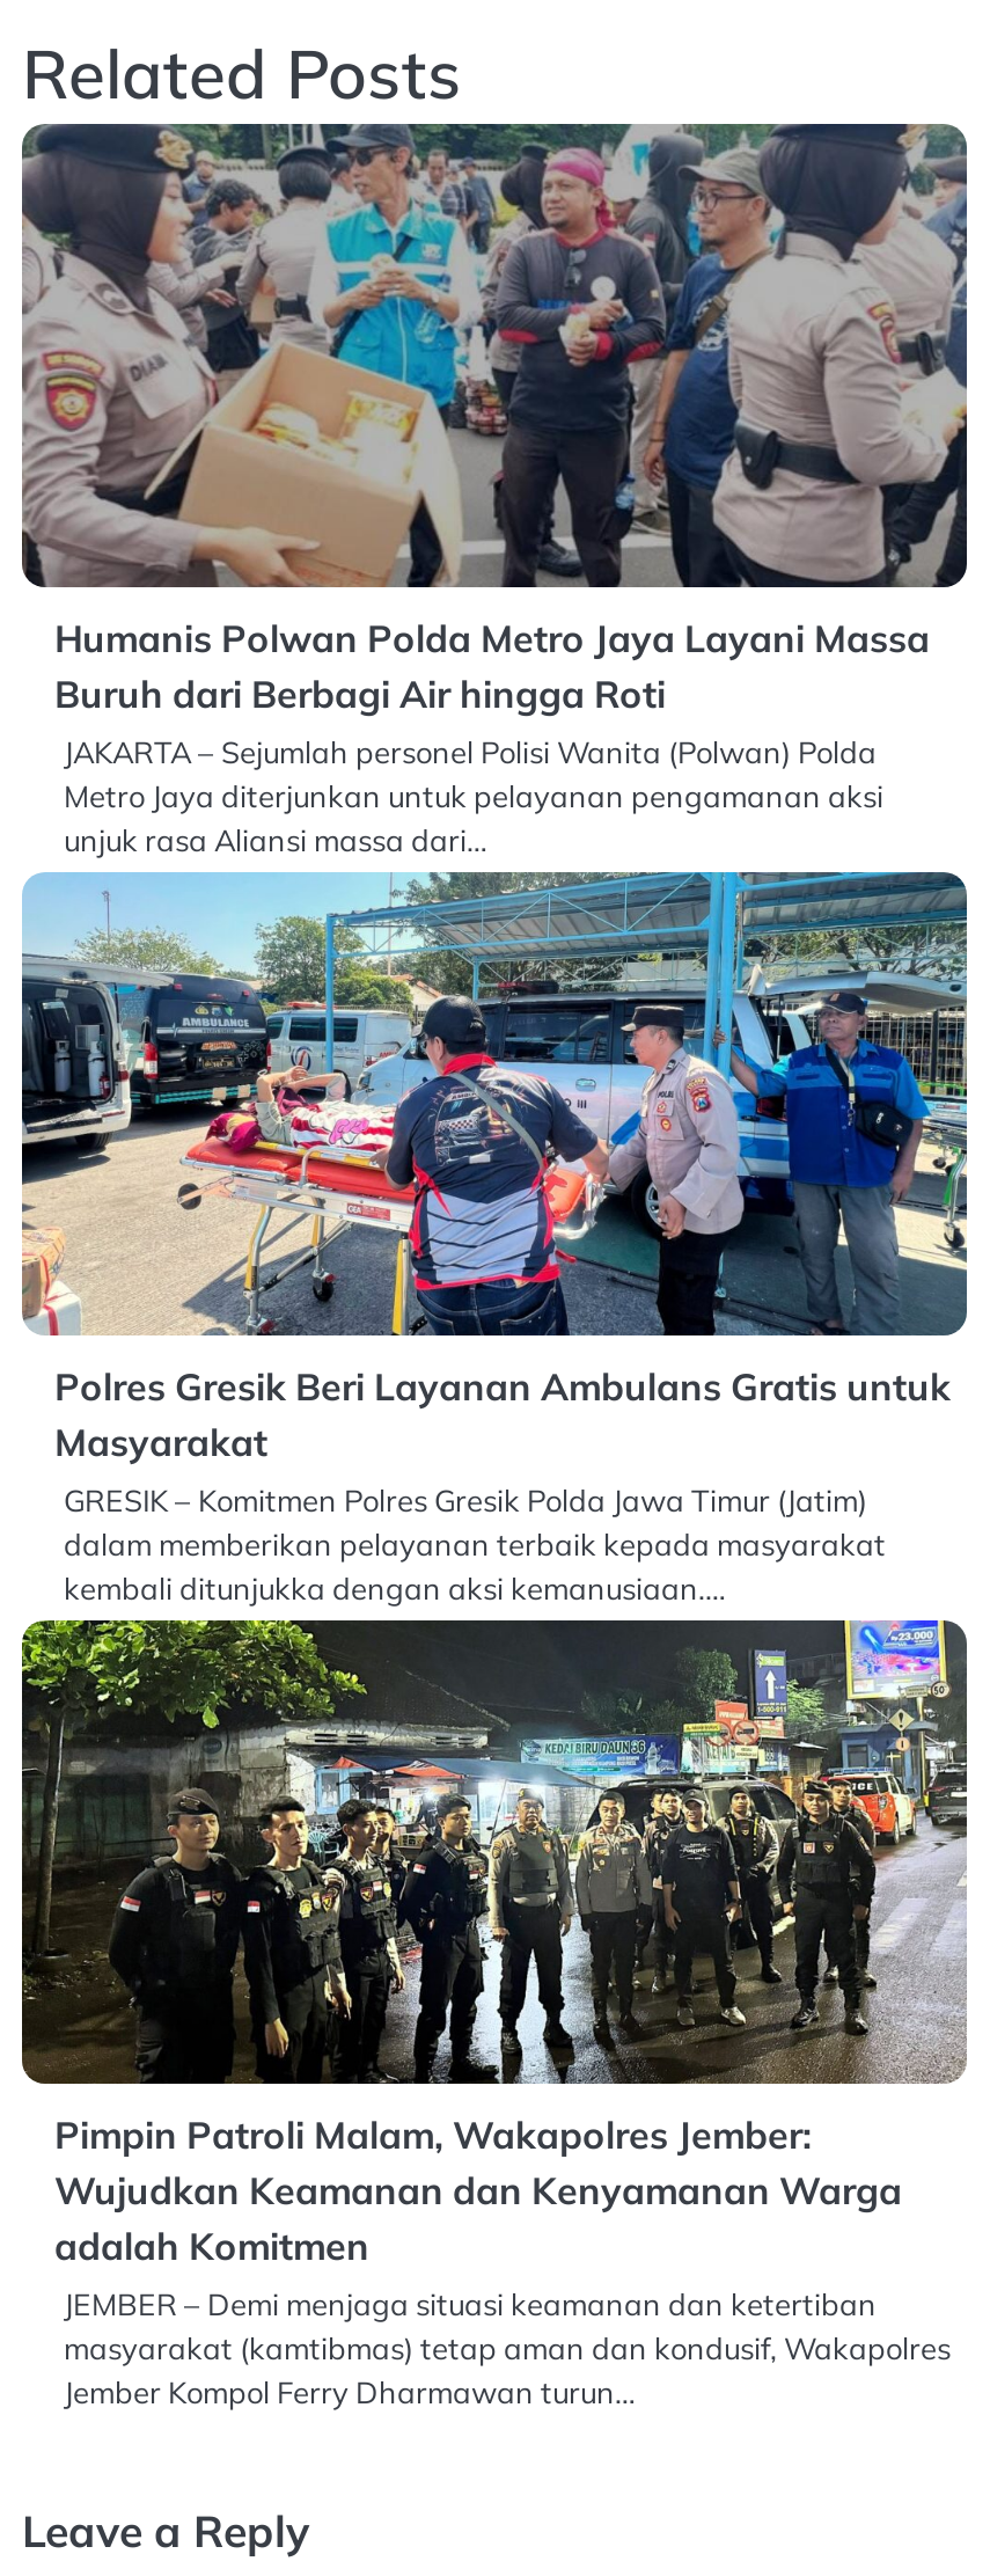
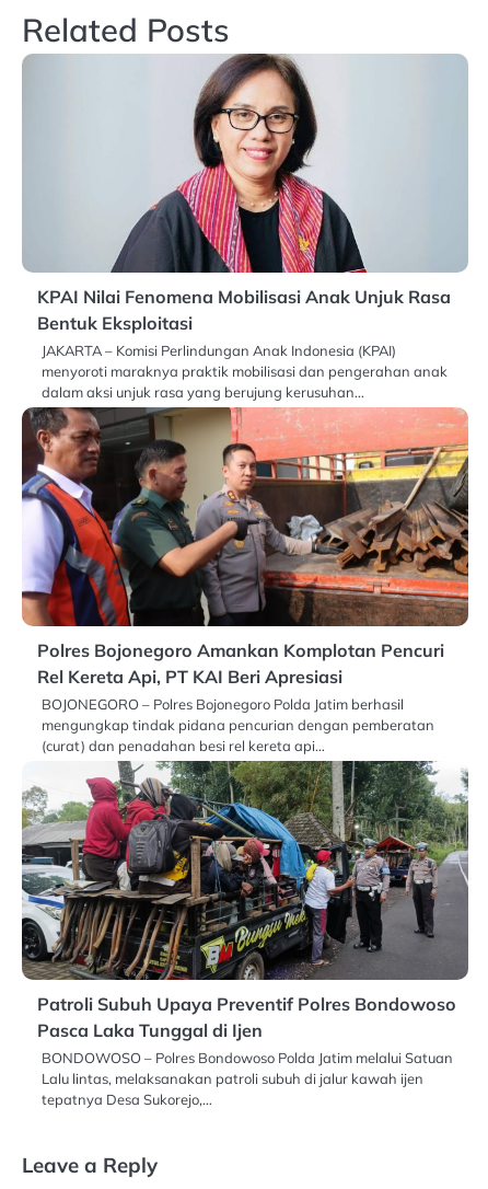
[22,122,967,859] [image] | Humanis Polwan Polda Metro Jaya Layani Massa | Buruh dari Berbagi Air hingga Roti | JAKARTA – Sejumlah personel Polisi Wanita (Polwan) Polda | Metro Jaya diterjunkan untuk pelayanan pengamanan aksi | unjuk rasa Aliansi massa dari… -> [23,53,467,401] [image] | KPAI Nilai Fenomena Mobilisasi Anak Unjuk Rasa | Bentuk Eksploitasi | JAKARTA – Komisi Perlindungan Anak Indonesia (KPAI) | menyoroti maraknya praktik mobilisasi dan pengerahan anak | dalam aksi unjuk rasa yang berujung kerusuhan…
[20,874,969,1607] [image] | Polres Gresik Beri Layanan Ambulans Gratis untuk | Masyarakat | GRESIK – Komitmen Polres Gresik Polda Jawa Timur (Jatim) | dalam memberikan pelayanan terbaik kepada masyarakat | kembali ditunjukka dengan aksi kemanusiaan.… -> [21,407,469,755] [image] | Polres Bojonegoro Amankan Komplotan Pencuri | Rel Kereta Api, PT KAI Beri Apresiasi | BOJONEGORO – Polres Bojonegoro Polda Jatim berhasil | mengungkap tindak pidana pencurian dengan pemberatan | (curat) dan penadahan besi rel kereta api…
[20,1618,969,2411] [image] | Pimpin Patroli Malam, Wakapolres Jember: | Wujudkan Keamanan dan Kenyamanan Warga | adalah Komitmen | JEMBER – Demi menjaga situasi keamanan dan ketertiban | masyarakat (kamtibmas) tetap aman dan kondusif, Wakapolres | Jember Kompol Ferry Dharmawan turun… -> [21,761,468,1108] [image] | Patroli Subuh Upaya Preventif Polres Bondowoso | Pasca Laka Tunggal di Ijen | BONDOWOSO – Polres Bondowoso Polda Jatim melalui Satuan | Lalu lintas, melaksanakan patroli subuh di jalur kawah ijen | tepatnya Desa Sukorejo,…

